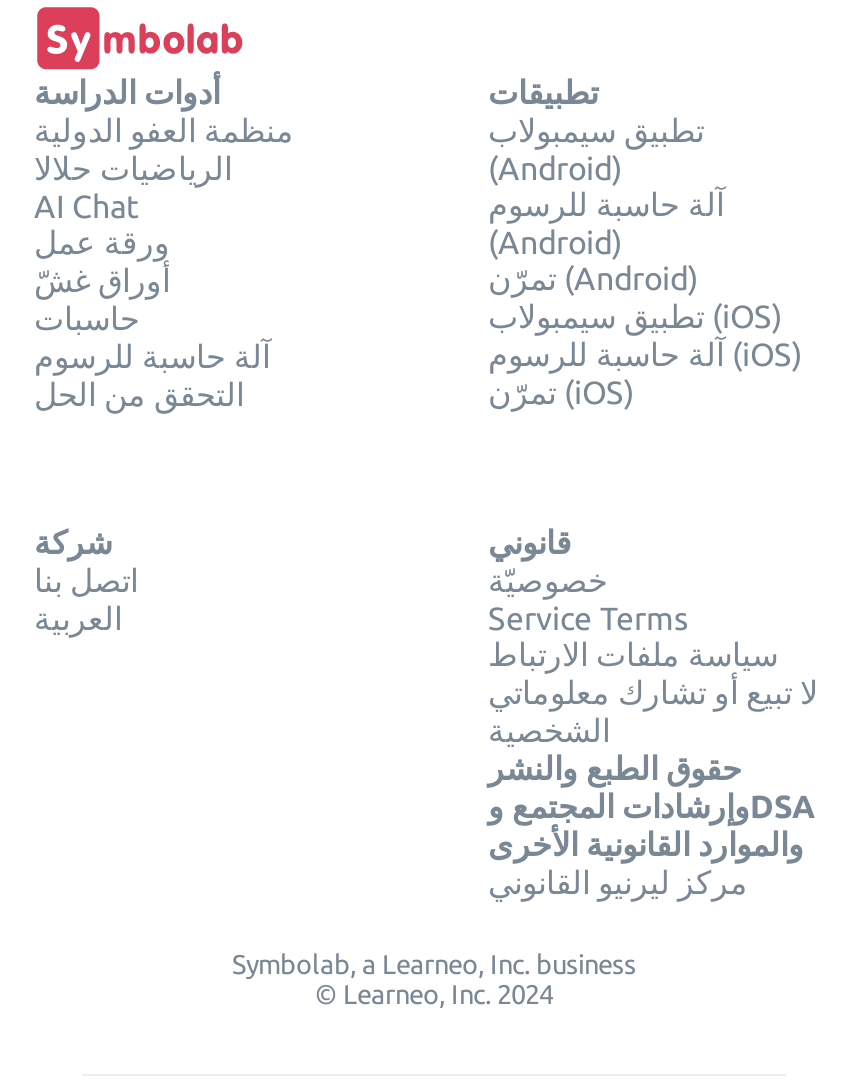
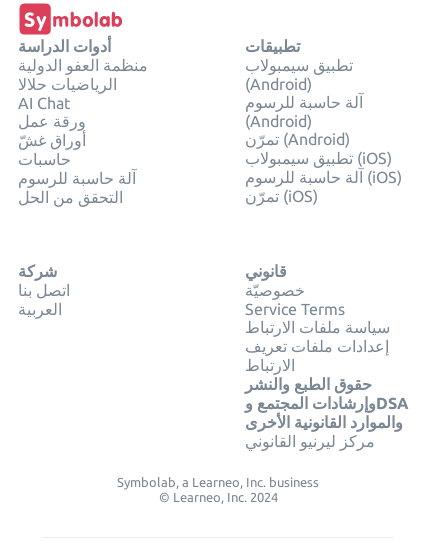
[488,675,818,749] لا تبيع أو تشارك معلوماتي | الشخصية -> [245,337,389,374] إعدادات ملفات تعريف | الارتباط

